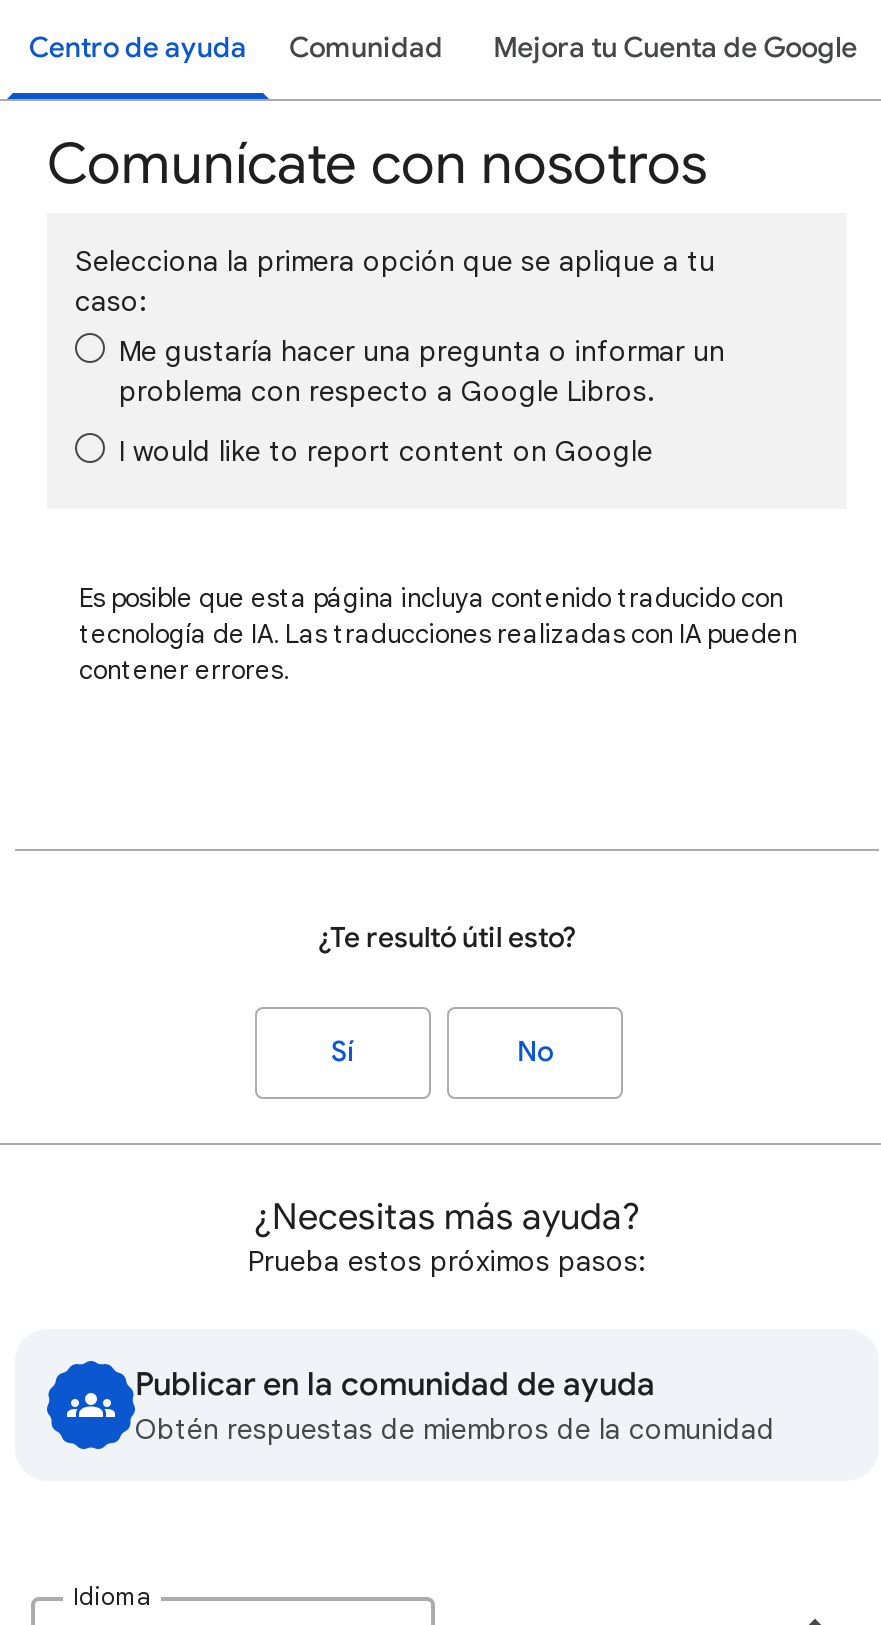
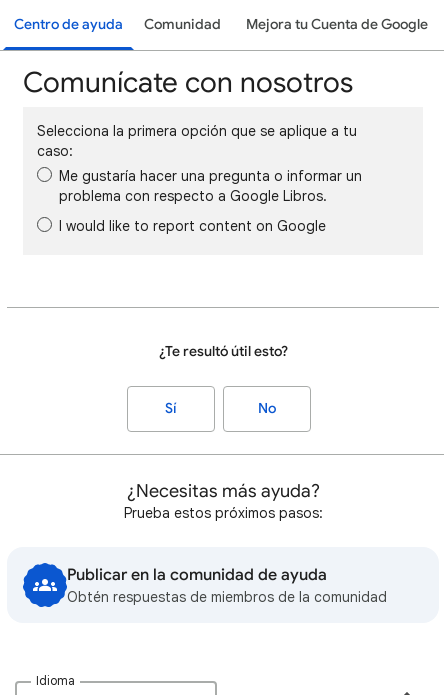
[79,581,797,687] Es posible que esta página incluya contenido traducido con | tecnología de IA. Las traducciones realizadas con IA pueden | contener errores. -> none

